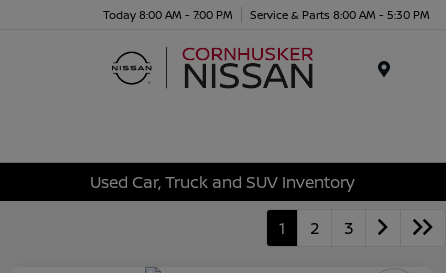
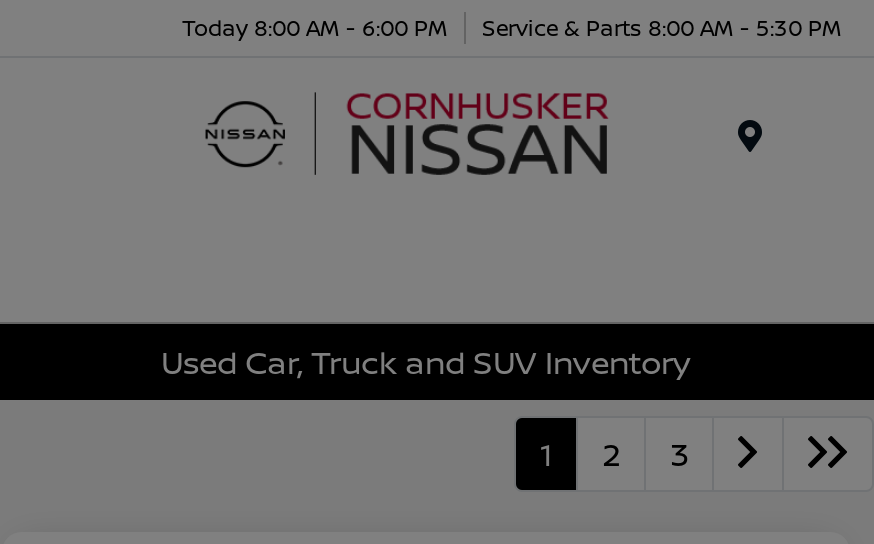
[103,6,430,21] Today 8:00 AM - 7:00 PM Service & Parts 8:00 AM - 5:30 PM -> [182,11,842,41] Today 8:00 AM - 6:00 PM Service & Parts 8:00 AM - 5:30 PM

